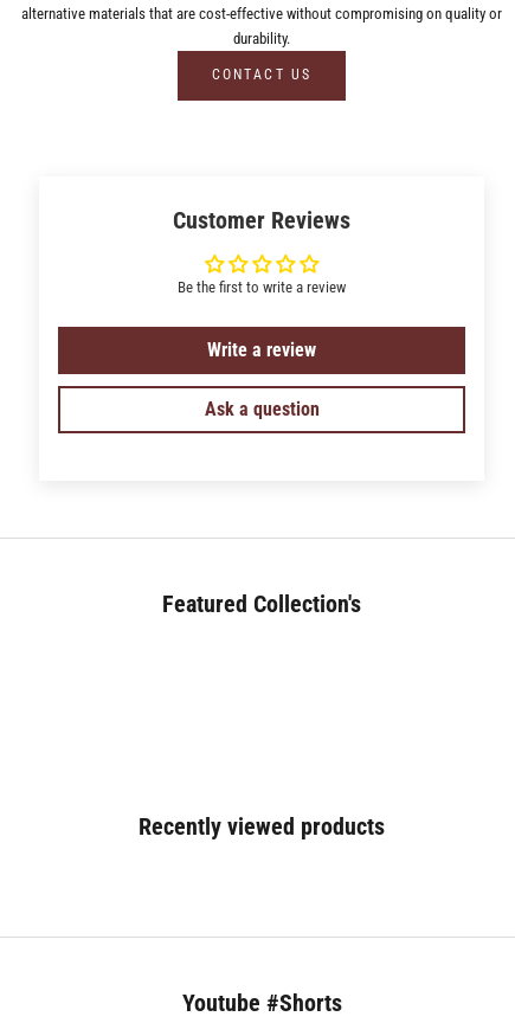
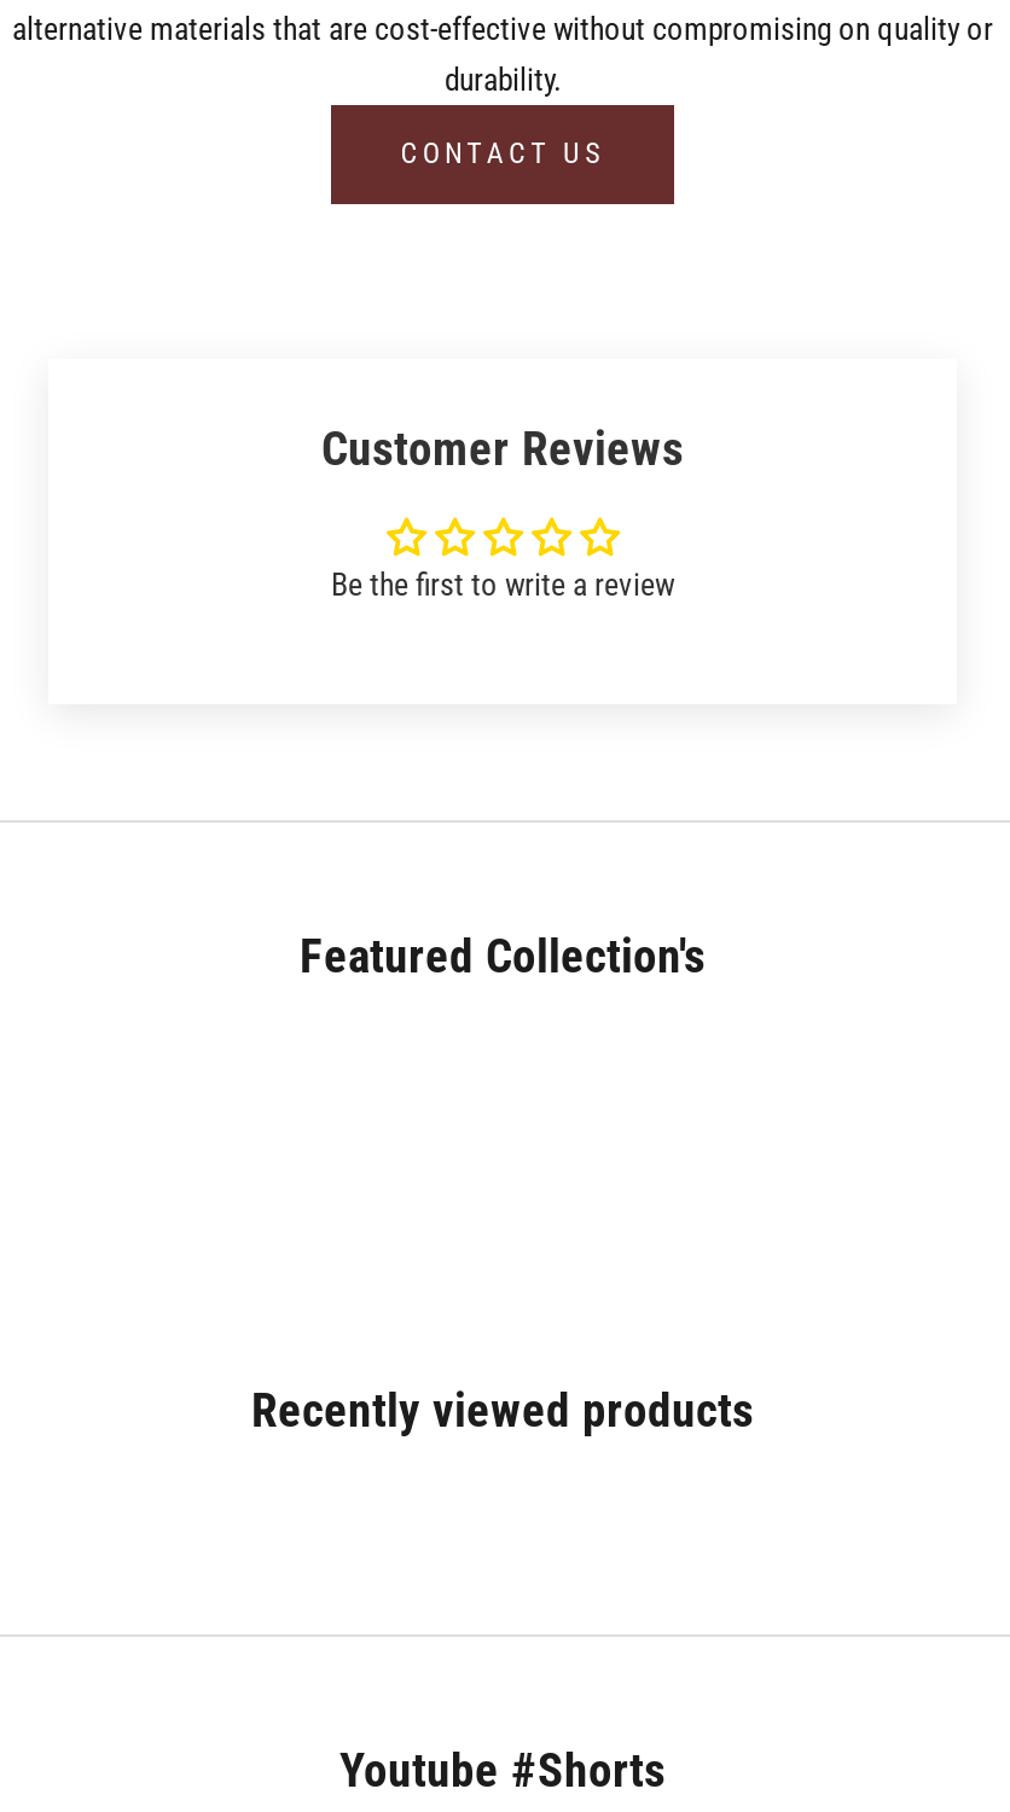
[204,338,319,420] Write a review | Ask a question -> none

